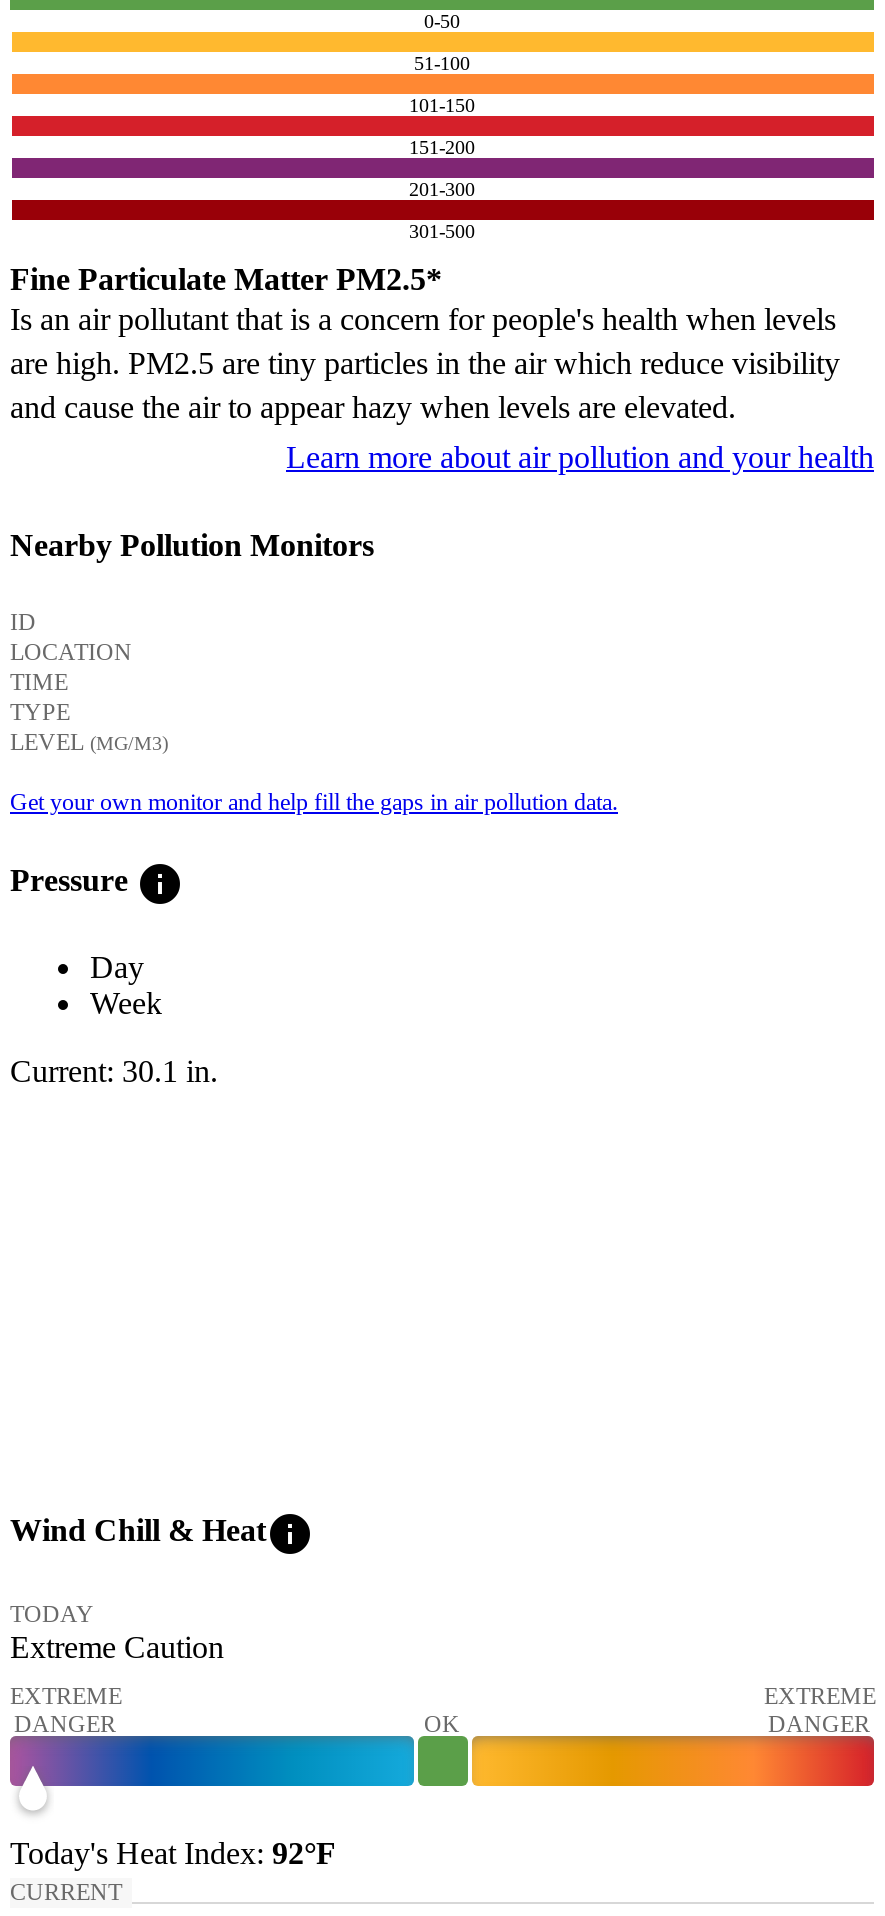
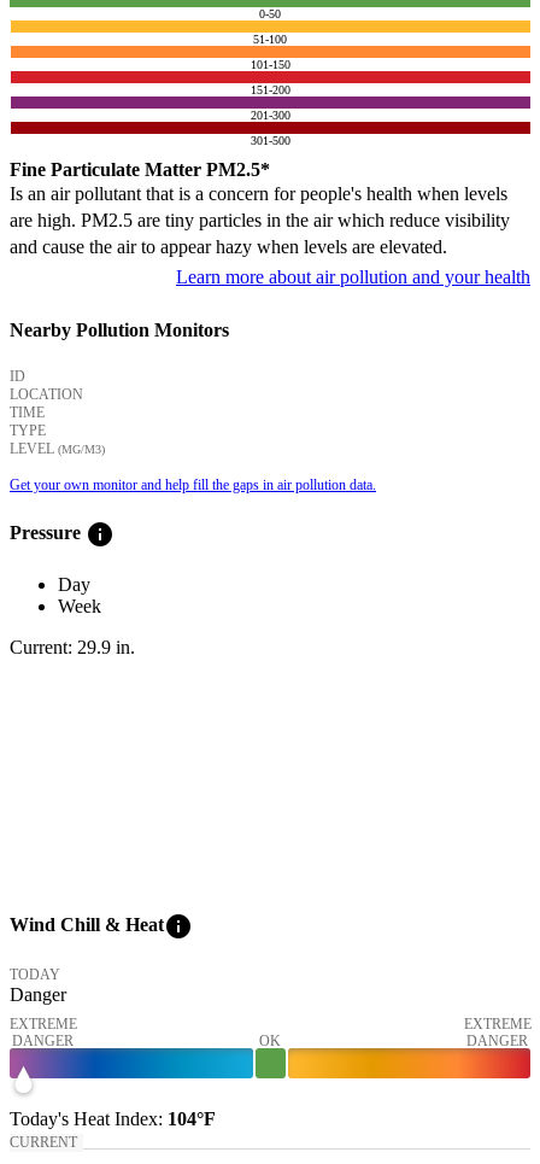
[10,1054,218,1088] Current: 30.1 in. -> [10,637,135,657] Current: 29.9 in.
[10,1631,224,1665] Extreme Caution -> [10,985,66,1005] Danger
[10,1837,336,1871] Today's Heat Index: 92°F -> [10,1109,216,1129] Today's Heat Index: 104°F

